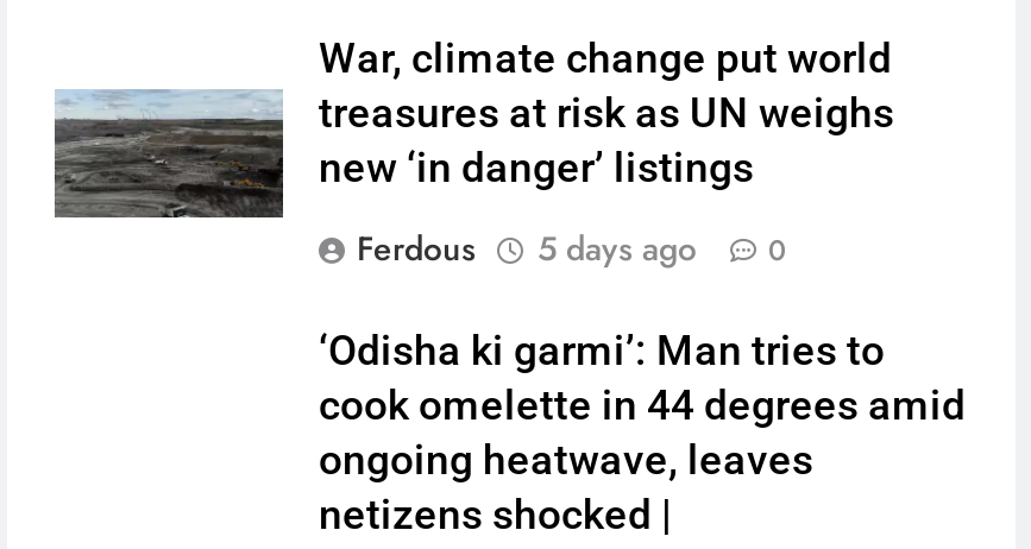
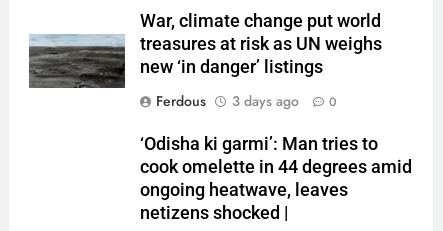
[357,224,787,272] Ferdous 5 days ago 0 -> [156,91,337,111] Ferdous 3 days ago 0

